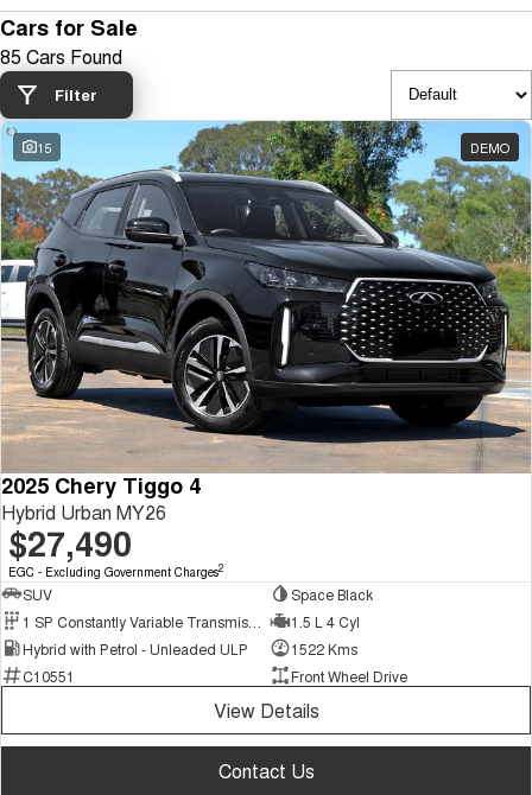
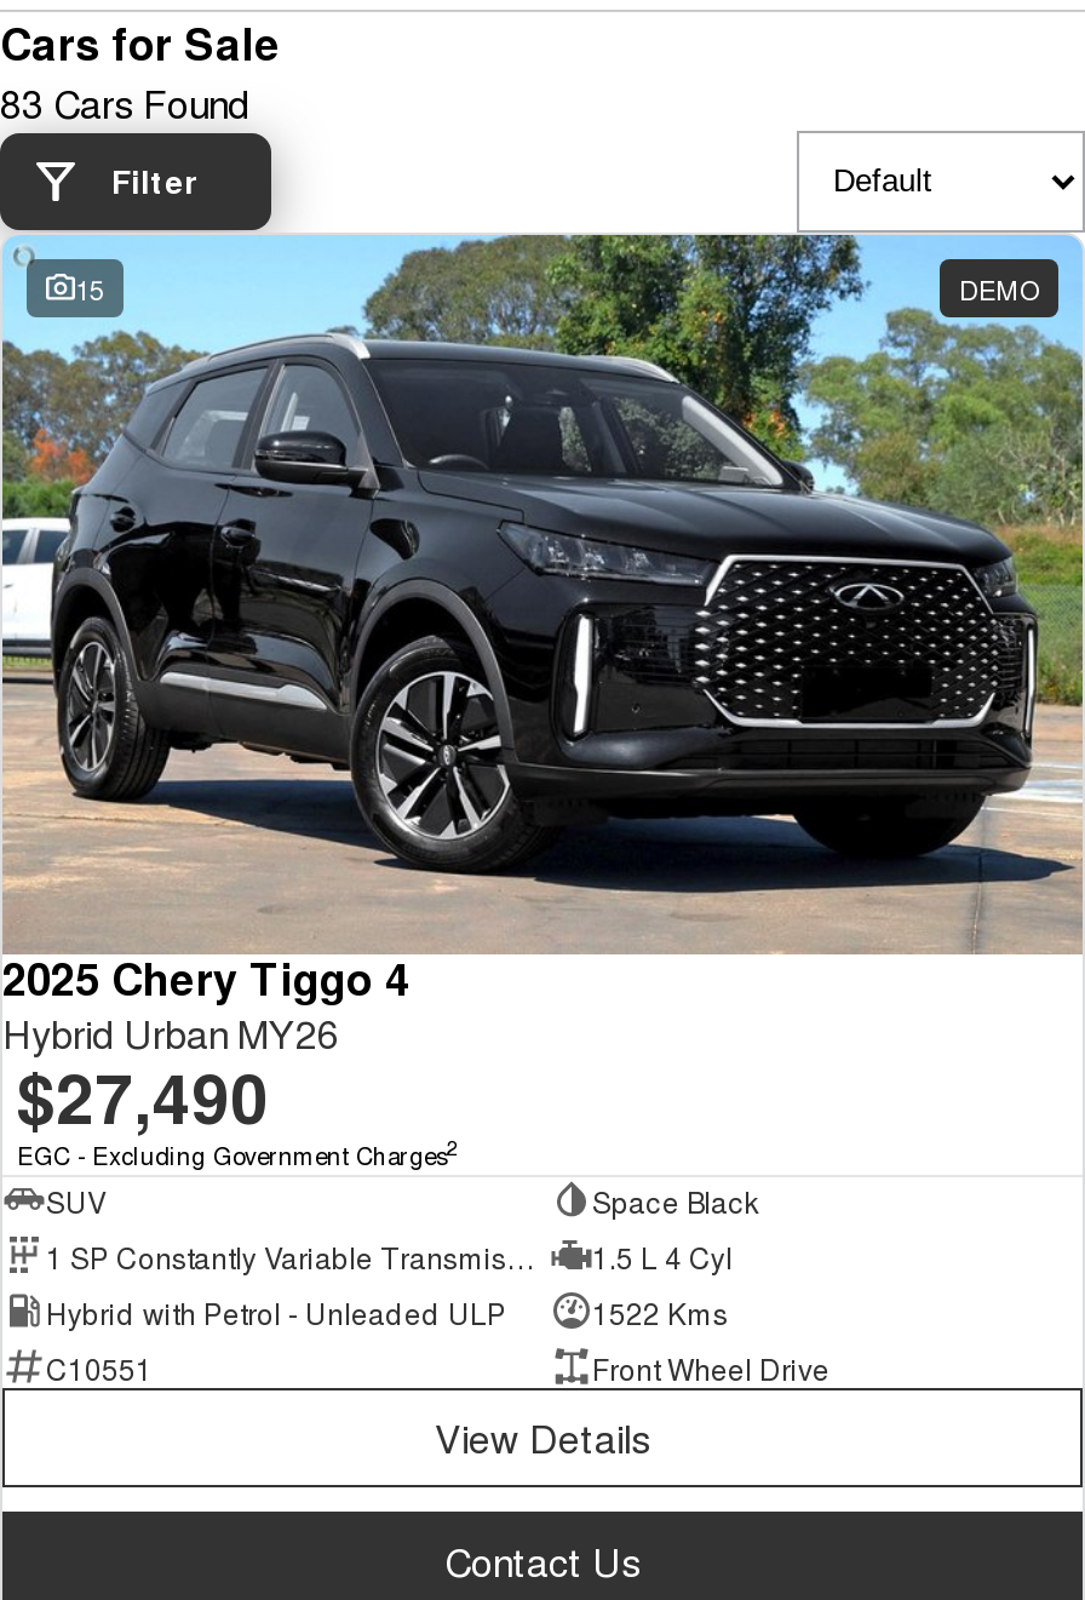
[0,42,122,70] 85 Cars Found -> [0,75,249,130] 83 Cars Found

